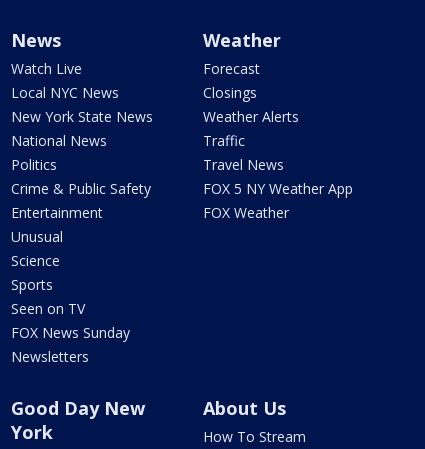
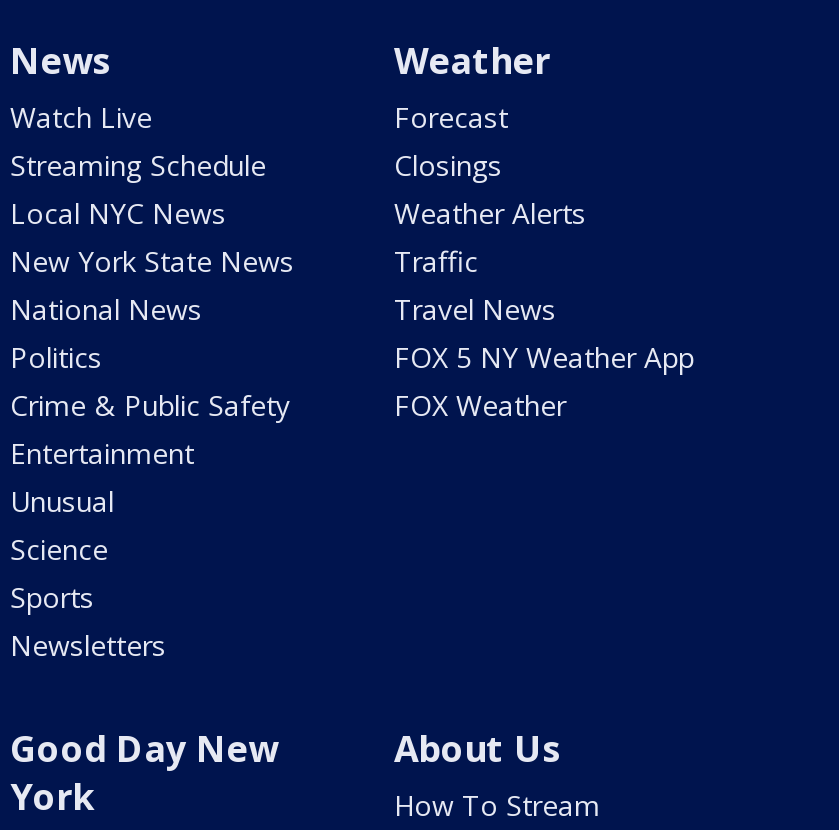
moved [11,83,153,294] -> [10,194,294,616]: Local NYC News | New York State News | National News | ... | Science | Sports
none -> [10,146,266,184] Streaming Schedule
[11,299,130,342] Seen on TV | FOX News Sunday -> none

